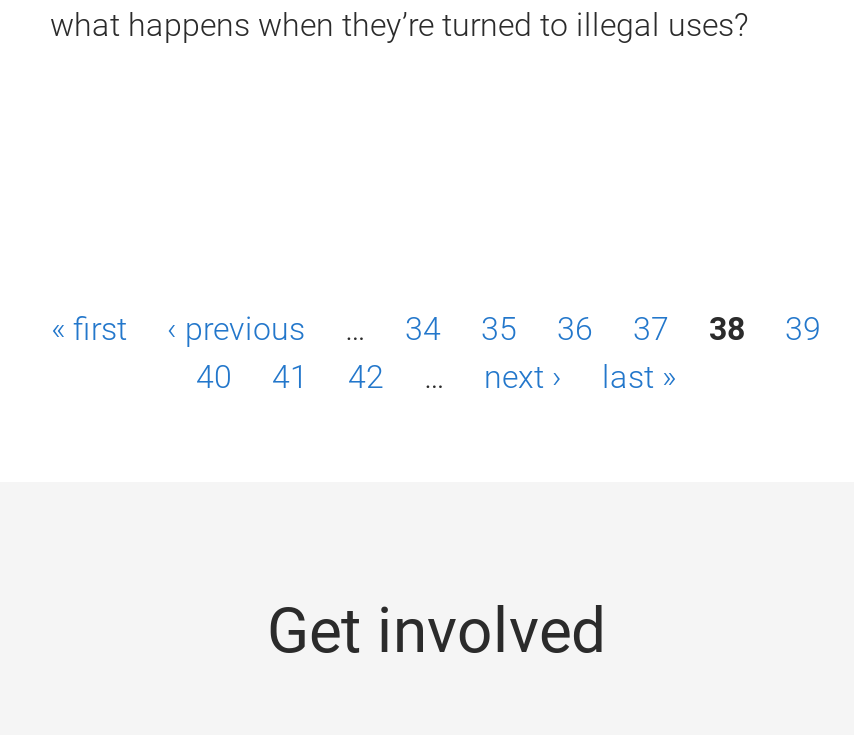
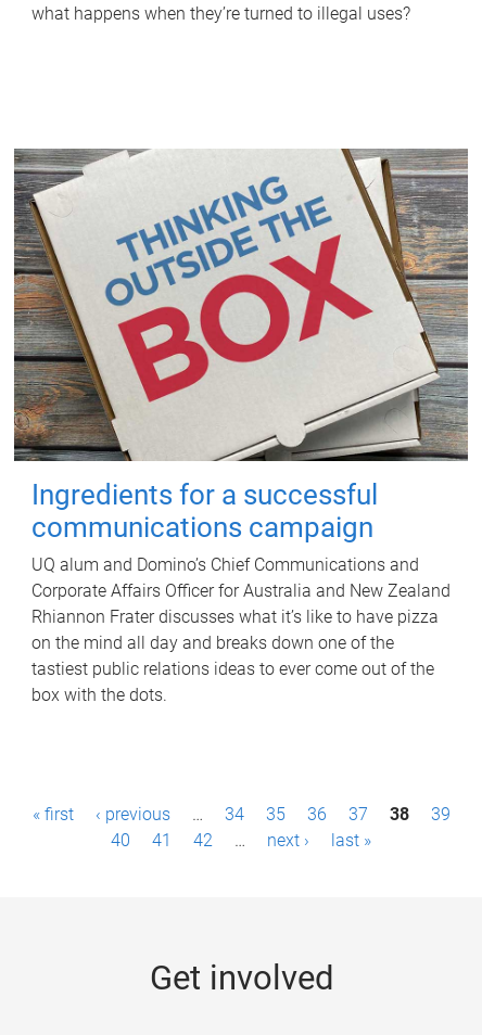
none -> [13,148,469,705] [image] | Ingredients for a successful | communications campaign | UQ alum and Domino’s Chief Communications and | Corporate Affairs Officer for Australia and New Zealand | Rhiannon Frater discusses what it’s like to have pizza | on the mind all day and breaks down one of the | tastiest public relations ideas to ever come out of the | box with the dots.

